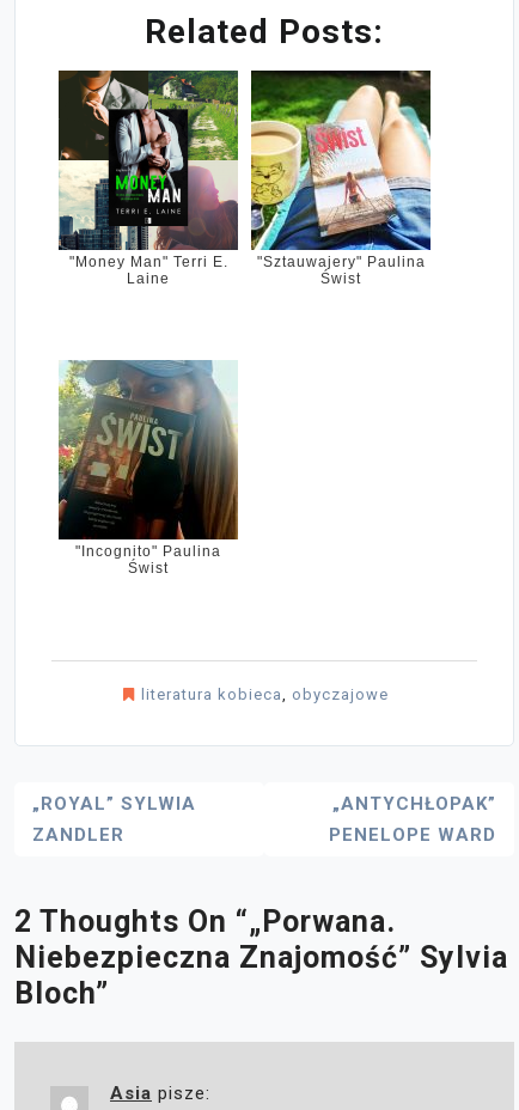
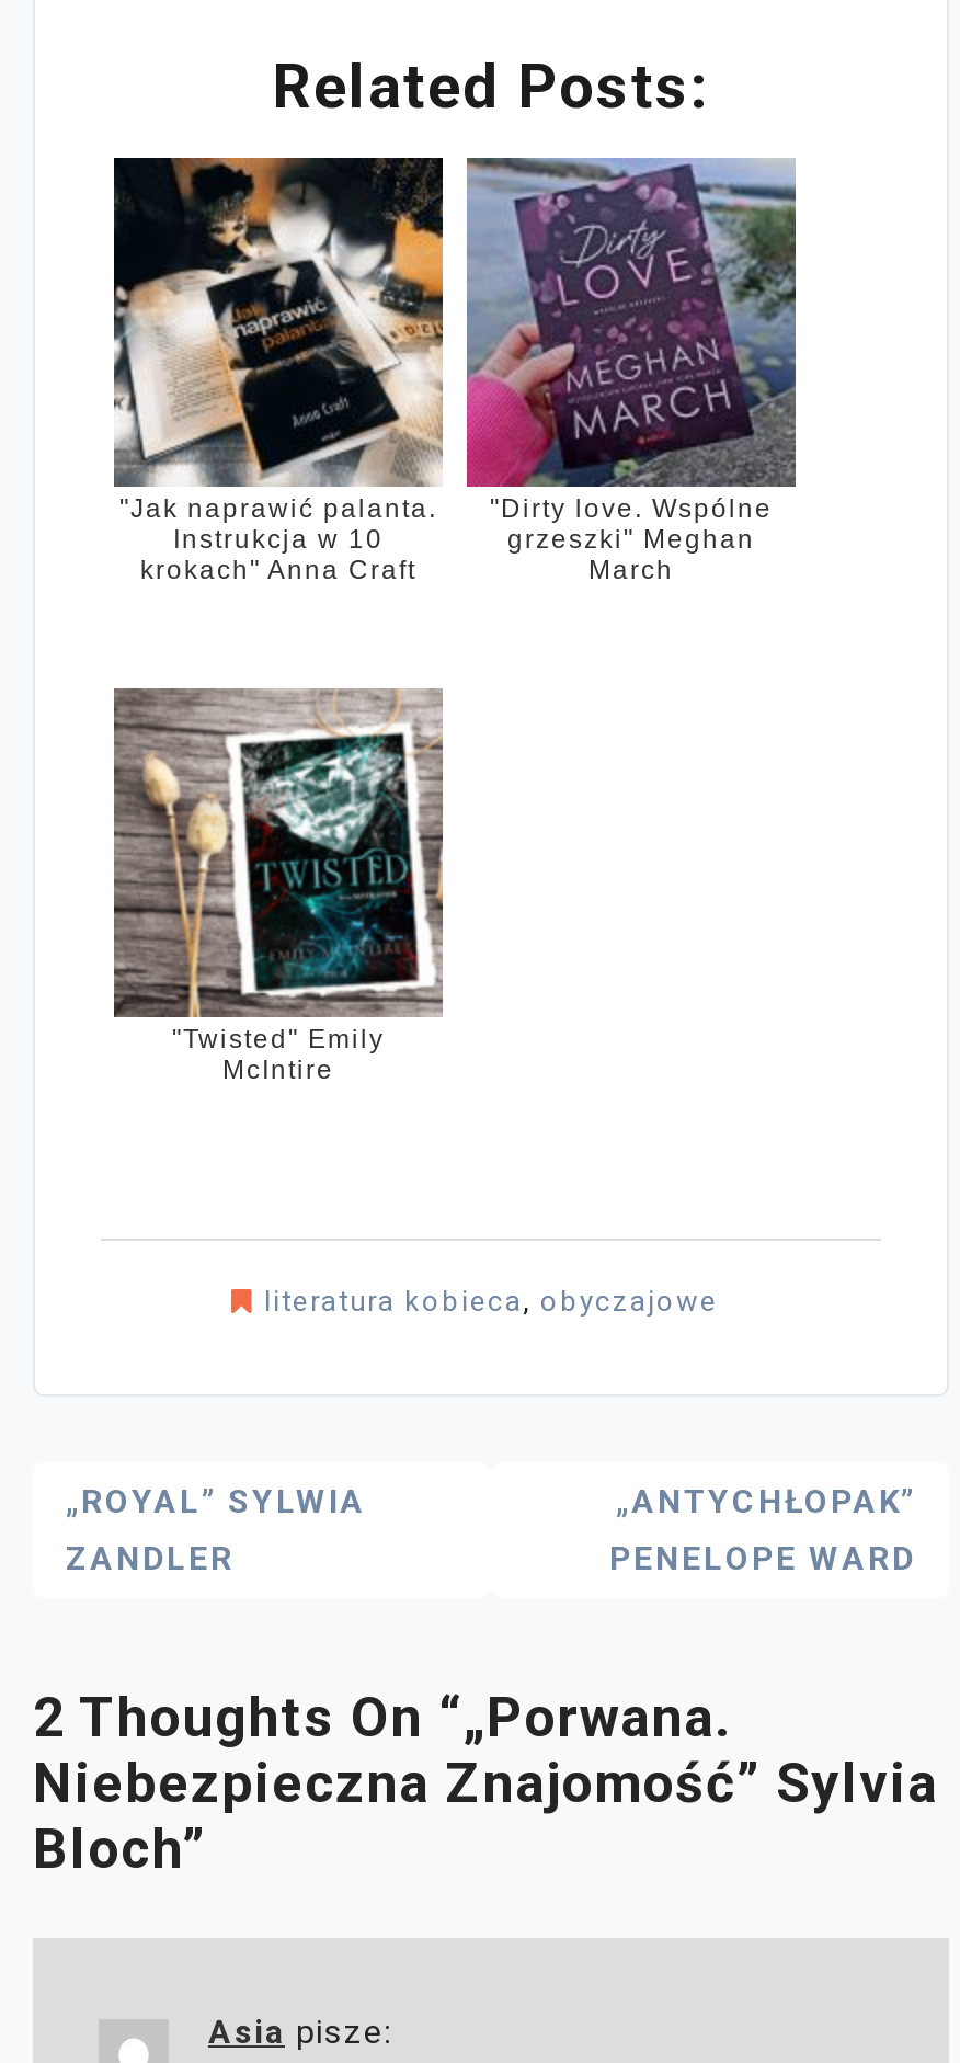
[59,69,239,286] [image] | "Money Man" Terri E. | Laine -> [112,156,445,584] [image] | "Jak naprawić palanta. | Instrukcja w 10 | krokach" Anna Craft
[250,69,432,286] [image] | "Sztauwajery" Paulina | Świst -> [465,156,798,584] [image] | "Dirty love. Wspólne | grzeszki" Meghan | March
[59,360,238,576] [image] | "Incognito" Paulina | Świst -> [112,686,445,1084] [image] | "Twisted" Emily | McIntire

